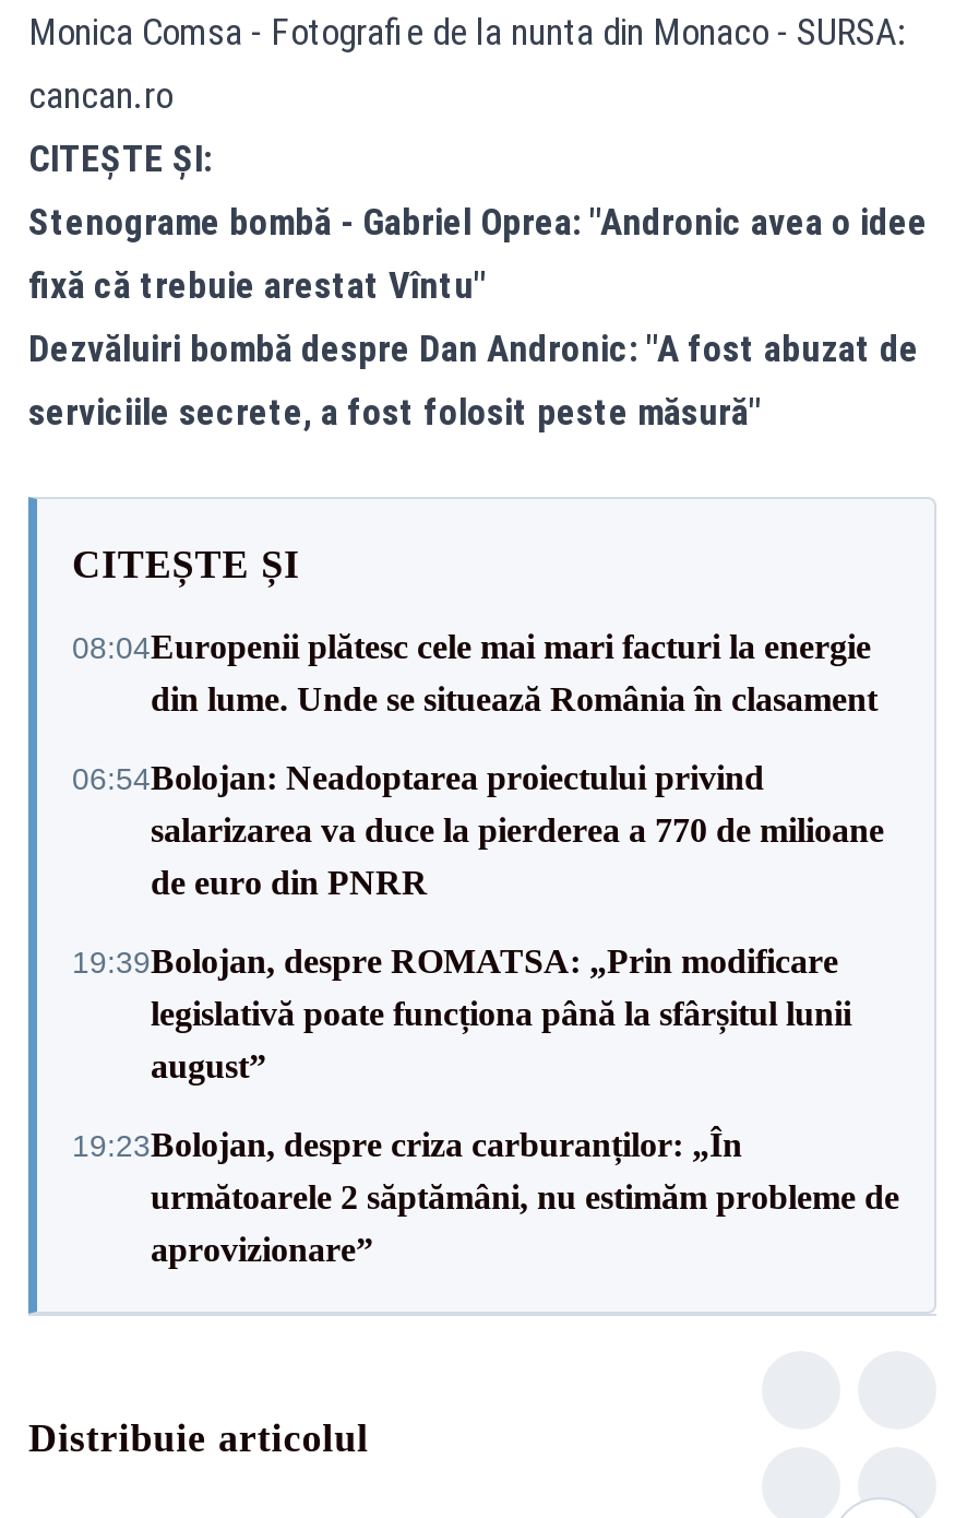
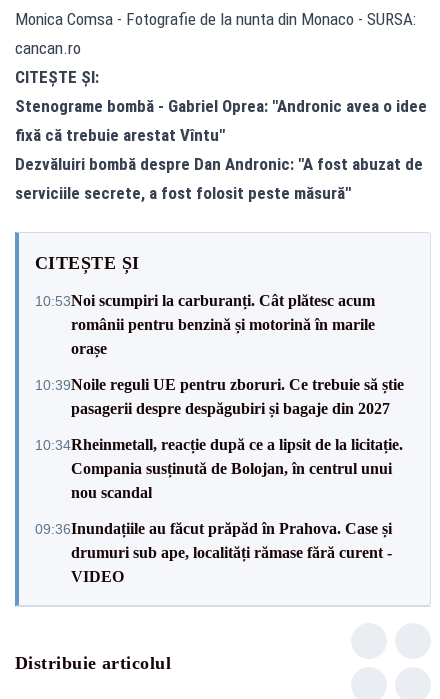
[72,629,878,718] 08:04Europenii plătesc cele mai mari facturi la energie | din lume. Unde se situează România în clasament -> [35,292,375,357] 10:53Noi scumpiri la carburanți. Cât plătesc acum | românii pentru benzină și motorină în marile | orașe
[72,760,884,902] 06:54Bolojan: Neadoptarea proiectului privind | salarizarea va duce la pierderea a 770 de milioane | de euro din PNRR -> [35,376,404,417] 10:39Noile reguli UE pentru zboruri. Ce trebuie să știe | pasagerii despre despăgubiri și bagaje din 2027
[72,943,851,1085] 19:39Bolojan, despre ROMATSA: „Prin modificare | legislativă poate funcționa până la sfârșitul lunii | august” -> [35,436,403,501] 10:34Rheinmetall, reacție după ce a lipsit de la licitație. | Compania susținută de Bolojan, în centrul unui | nou scandal
[72,1127,899,1269] 19:23Bolojan, despre criza carburanților: „În | următoarele 2 săptămâni, nu estimăm probleme de | aprovizionare” -> [35,520,392,585] 09:36Inundațiile au făcut prăpăd în Prahova. Case și | drumuri sub ape, localități rămase fără curent - | VIDEO

